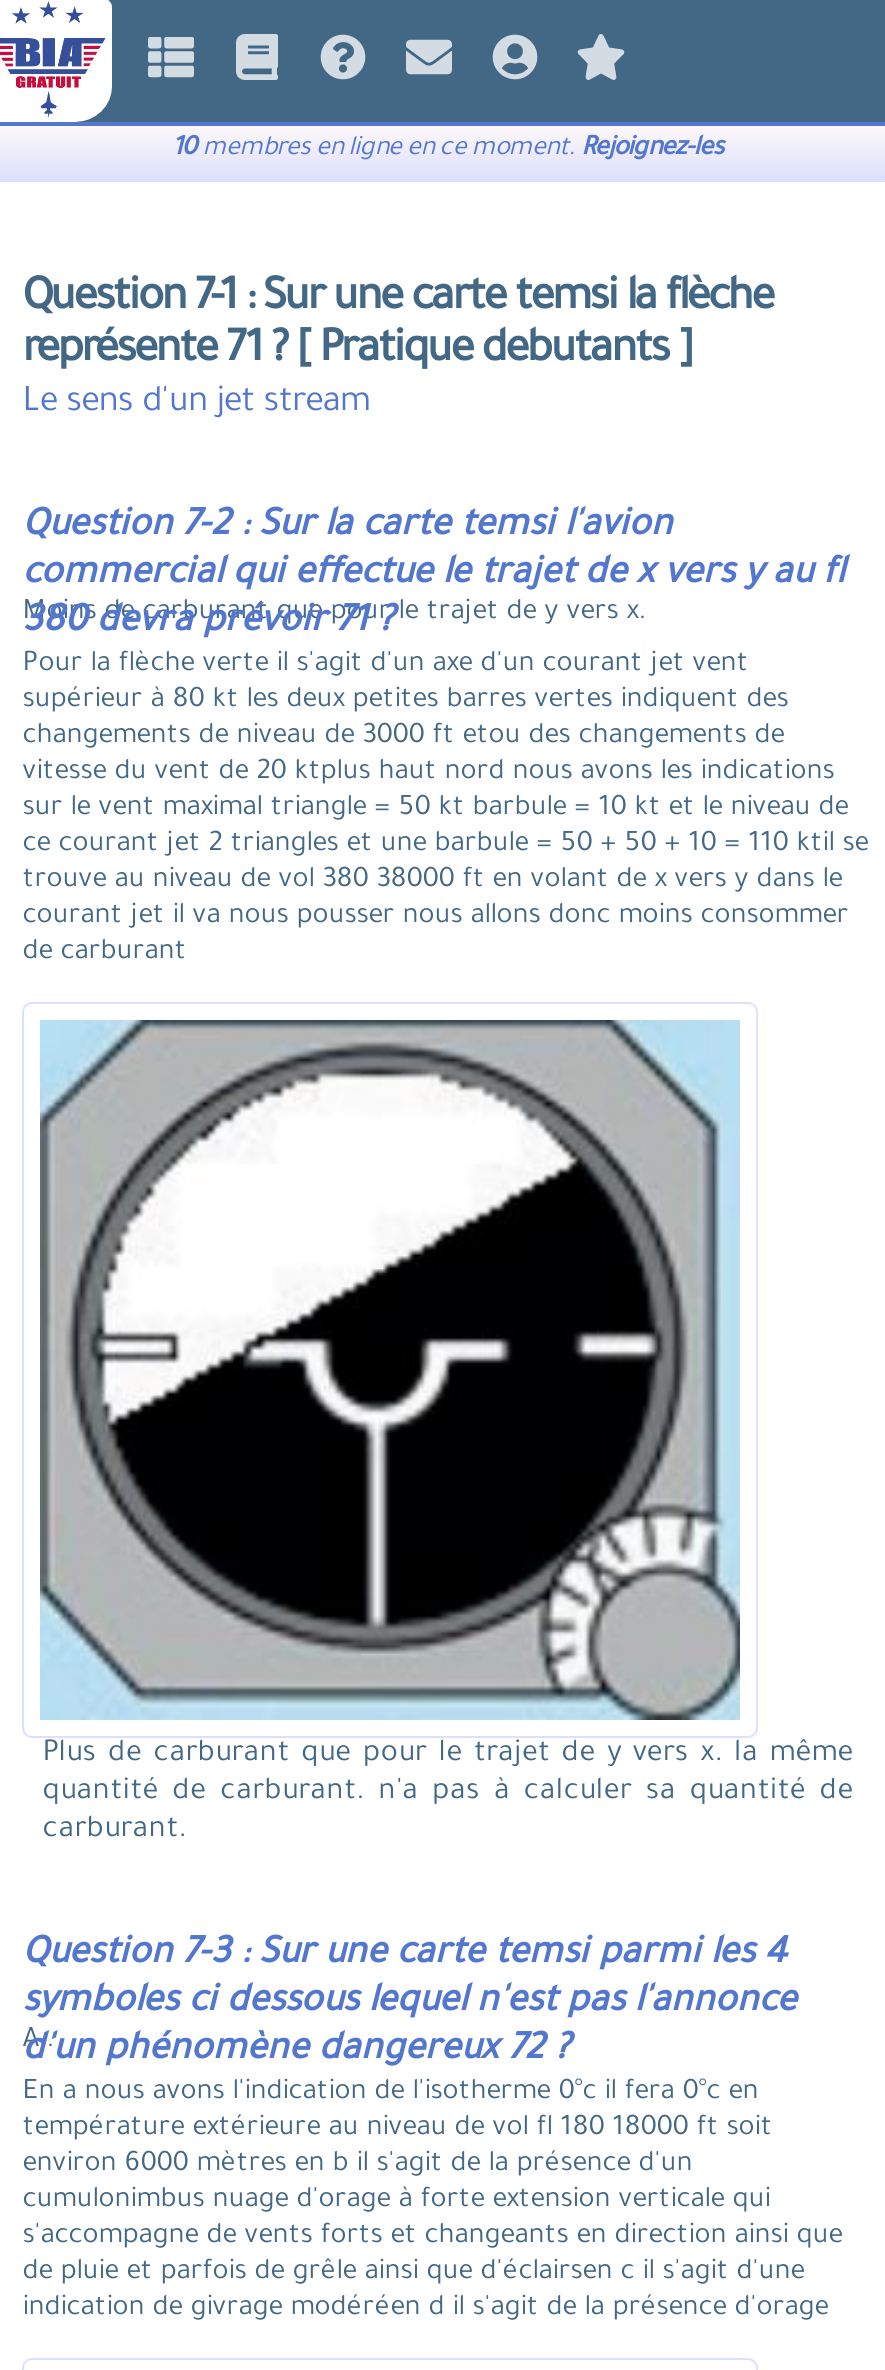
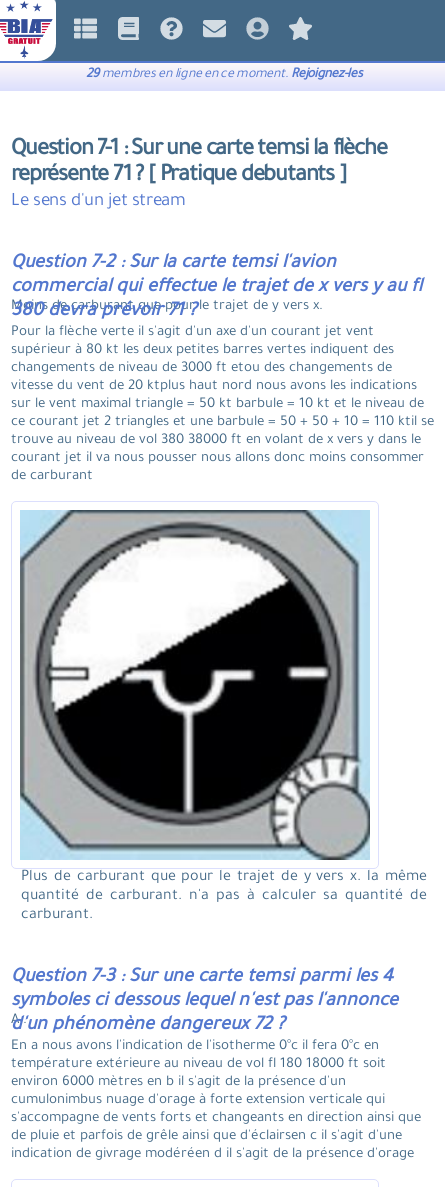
[172,136,724,164] 10 membres en ligne en ce moment. Rejoignez-les -> [86,68,362,82] 29 membres en ligne en ce moment. Rejoignez-les

